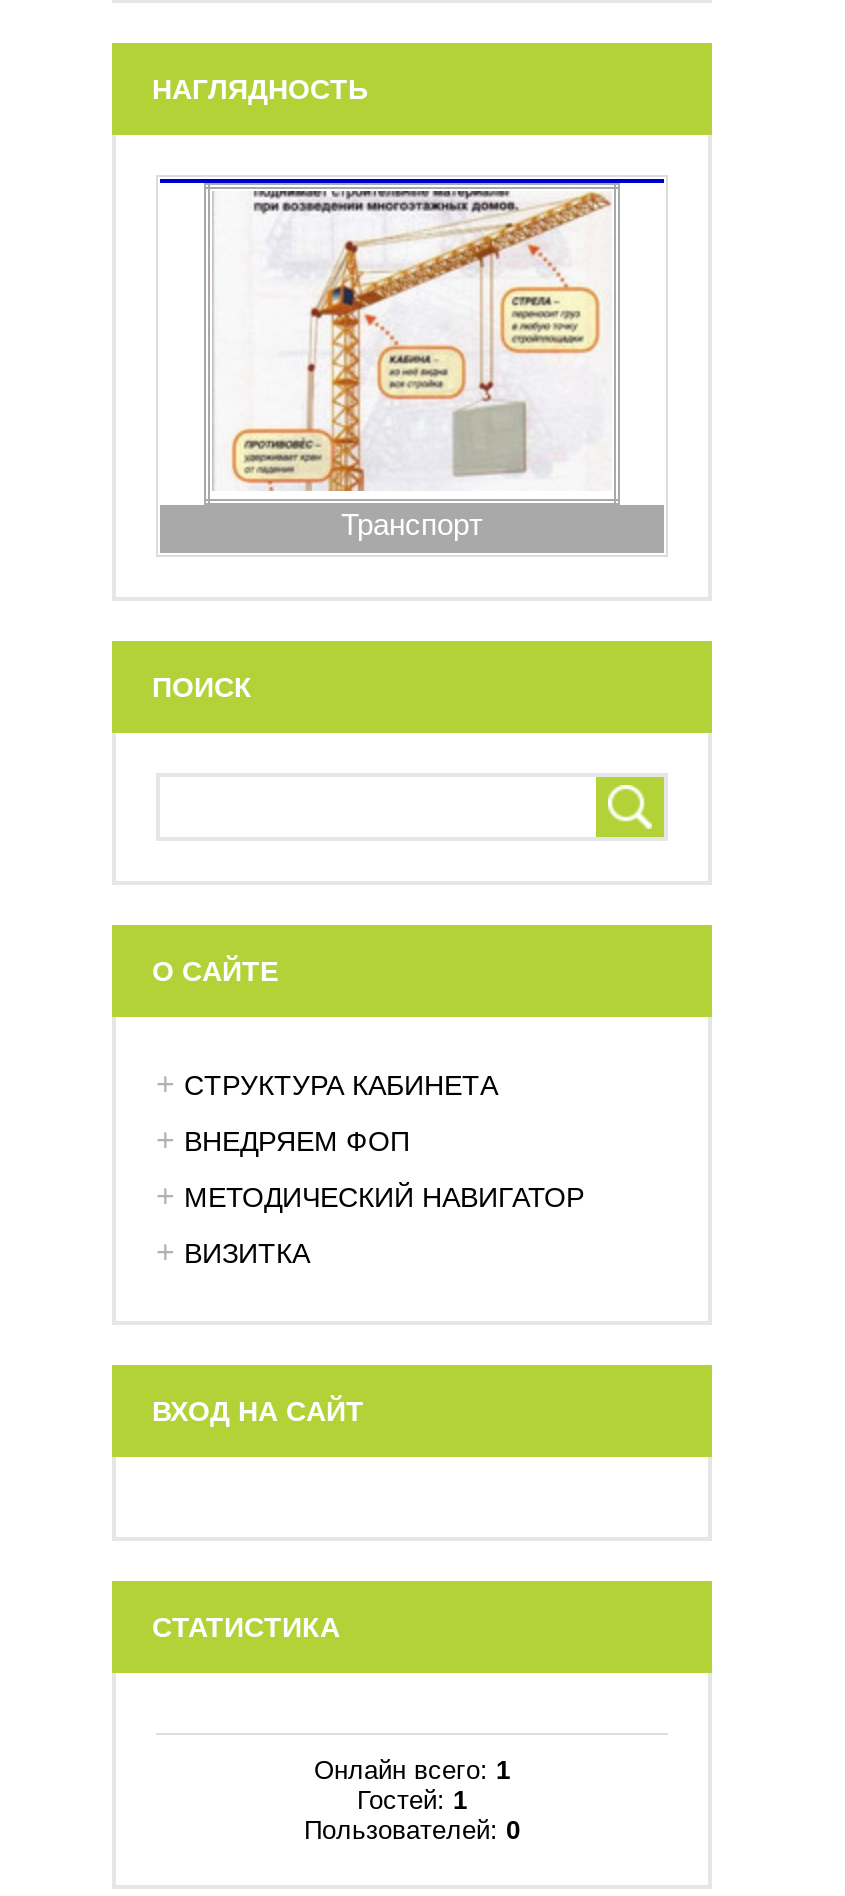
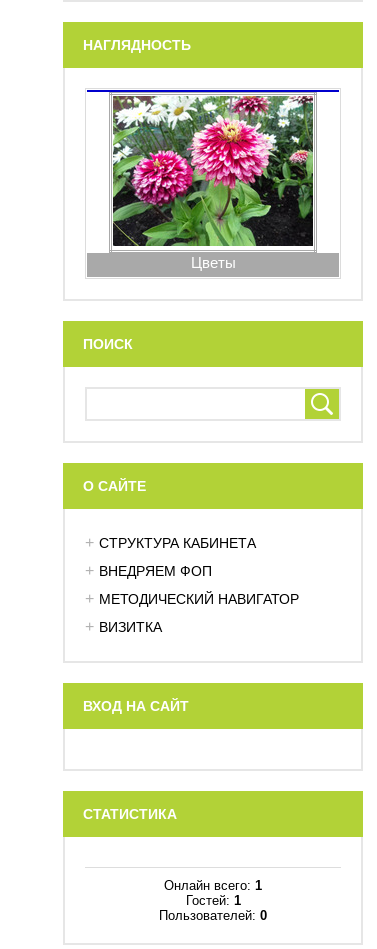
[212,189,614,540] [image] | Транспорт -> [112,95,314,271] [image] | Цветы

